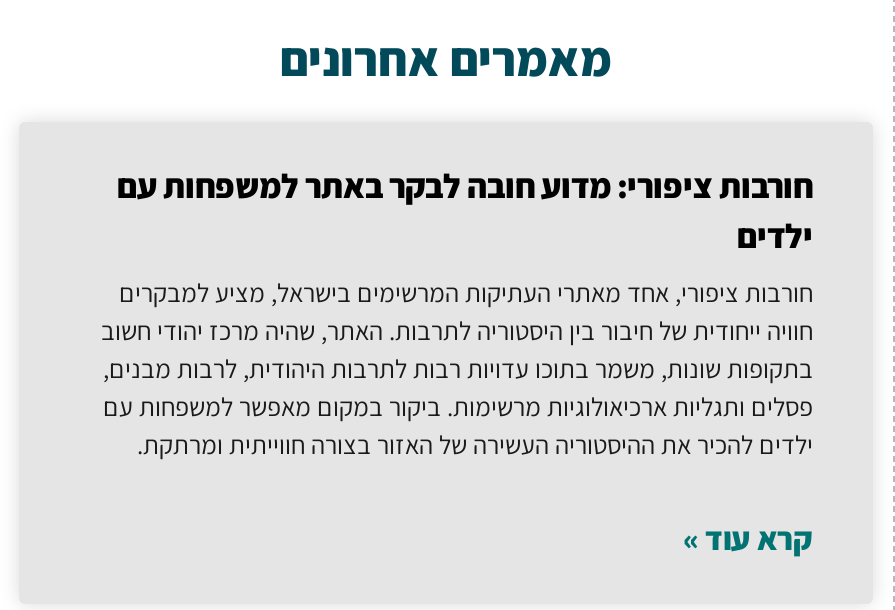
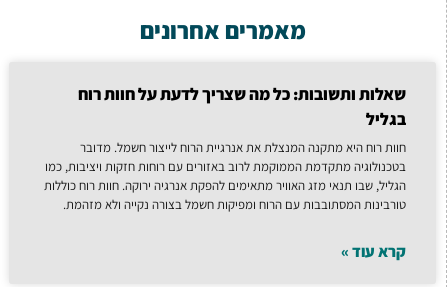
[101,163,813,461] חורבות ציפורי: מדוע חובה לבקר באתר למשפחות עם | ילדים | חורבות ציפורי, אחד מאתרי העתיקות המרשימים בישראל, מציע למבקרים | חוויה ייחודית של חיבור בין היסטוריה לתרבות. האתר, שהיה מרכז יהודי חשוב | בתקופות שונות, משמר בתוכו עדויות רבות לתרבות היהודית, לרבות מבנים, | פסלים ותגליות ארכיאולוגיות מרשימות. ביקור במקום מאפשר למשפחות עם | ילדים להכיר את ההיסטוריה העשירה של האזור בצורה חווייתית ומרתקת. -> [44,83,406,213] שאלות ותשובות: כל מה שצריך לדעת על חוות רוח | בגליל | חוות רוח היא מתקנה המנצלת את אנרגיית הרוח לייצור חשמל. מדובר | בטכנולוגיה מתקדמת הממוקמת לרוב באזורים עם רוחות חזקות ויציבות, כמו | הגליל, שבו תנאי מזג האוויר מתאימים להפקת אנרגיה ירוקה. חוות רוח כוללות | טורבינות המסתובבות עם הרוח ומפיקות חשמל בצורה נקייה ולא מזהמת.

